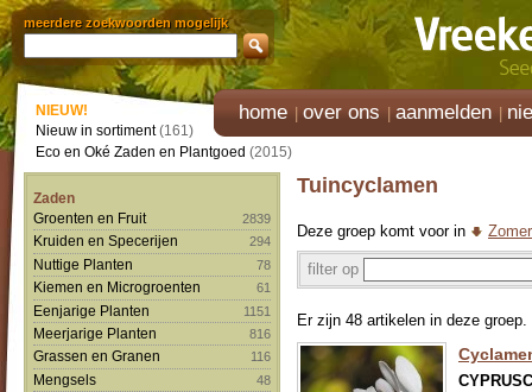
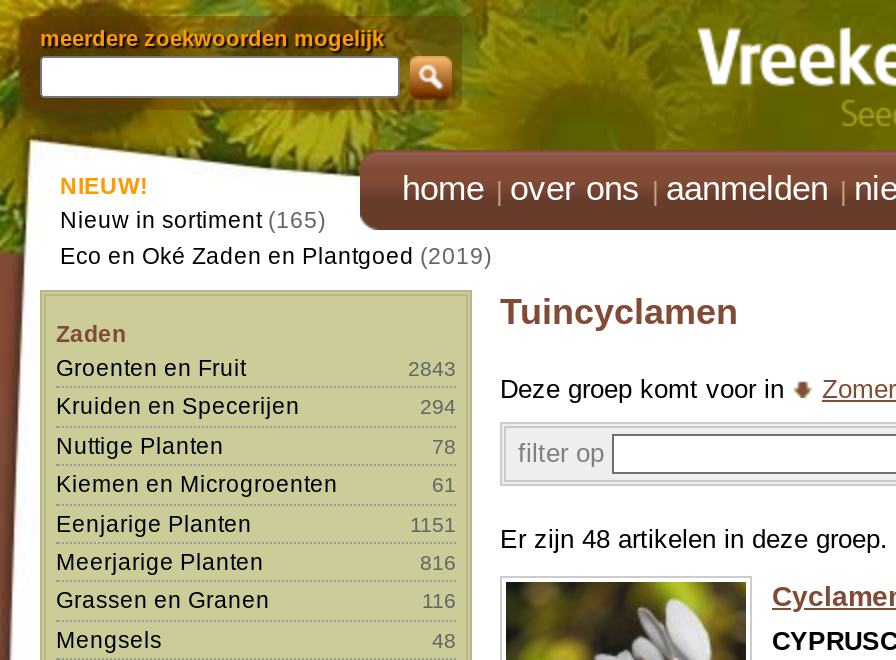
[36,122,194,138] Nieuw in sortiment (161) -> [60,206,326,232] Nieuw in sortiment (165)
[36,144,292,160] Eco en Oké Zaden en Plantgoed (2015) -> [60,243,492,269] Eco en Oké Zaden en Plantgoed (2019)
[242,211,271,226] 2839 -> [408,356,456,380] 2843

